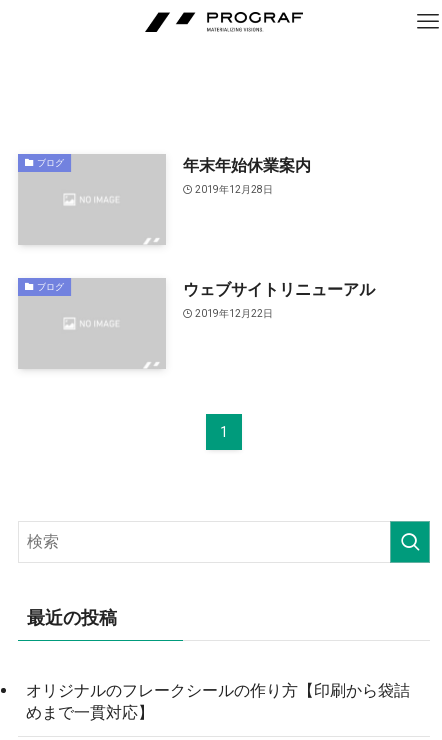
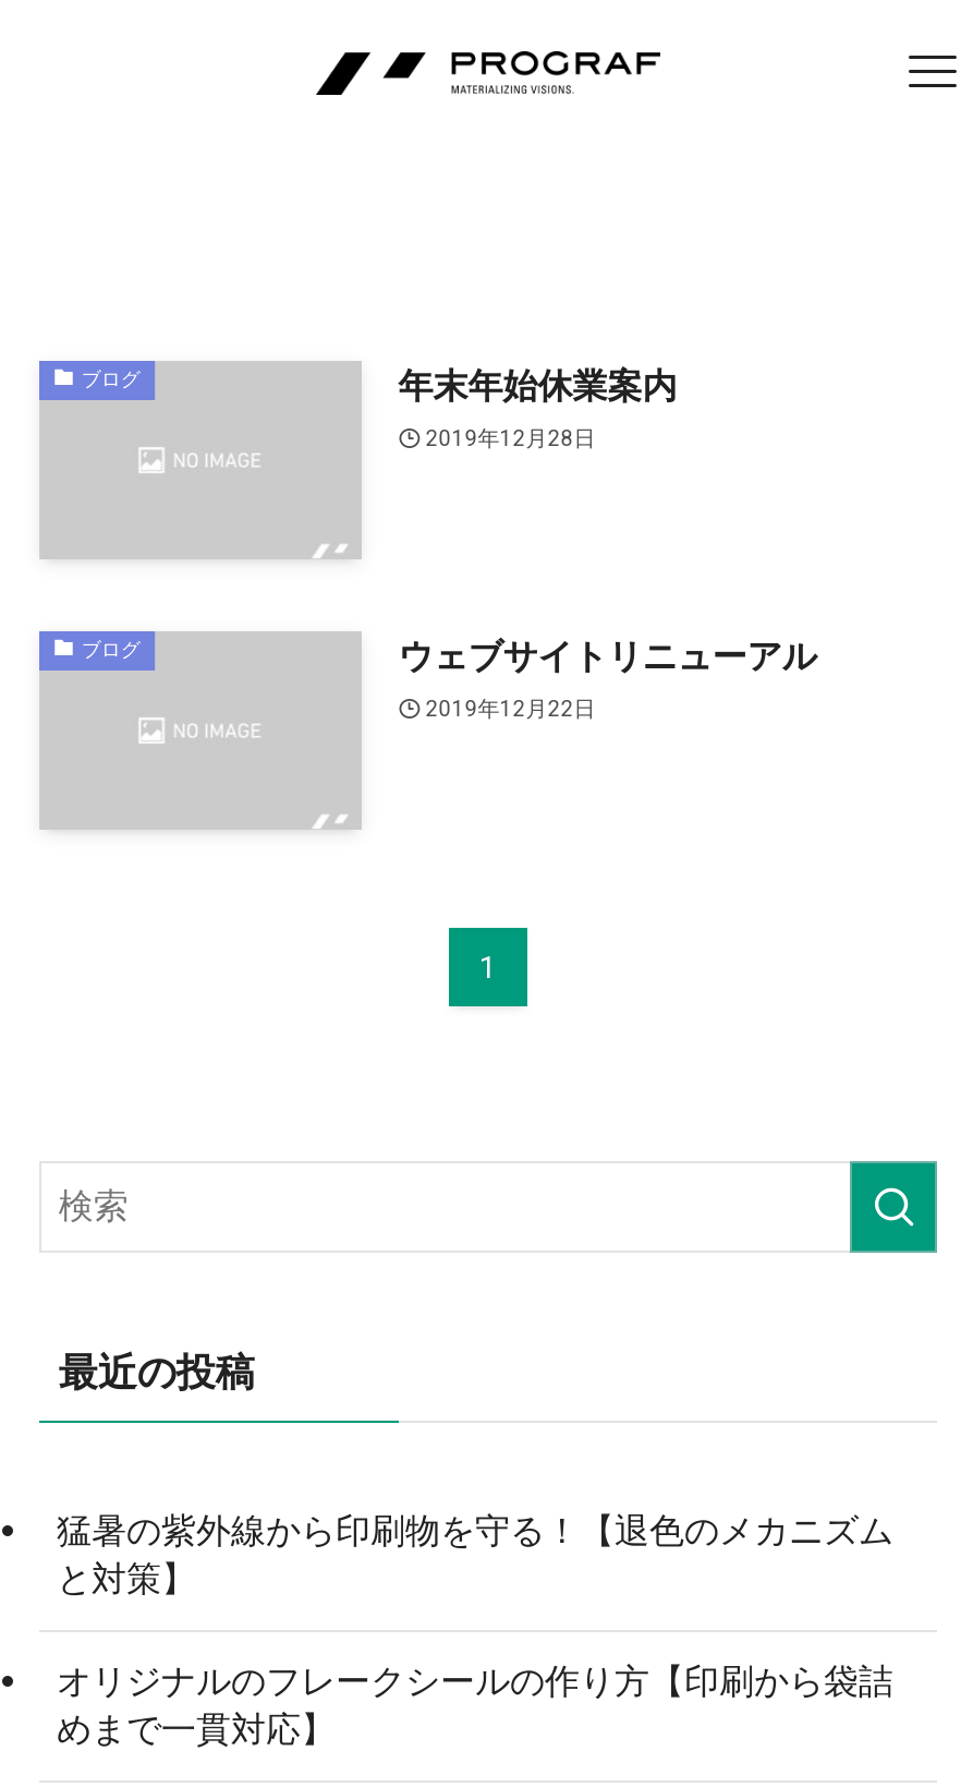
none -> [57,1510,893,1599] 猛暑の紫外線から印刷物を守る！【退色のメカニズム | と対策】

